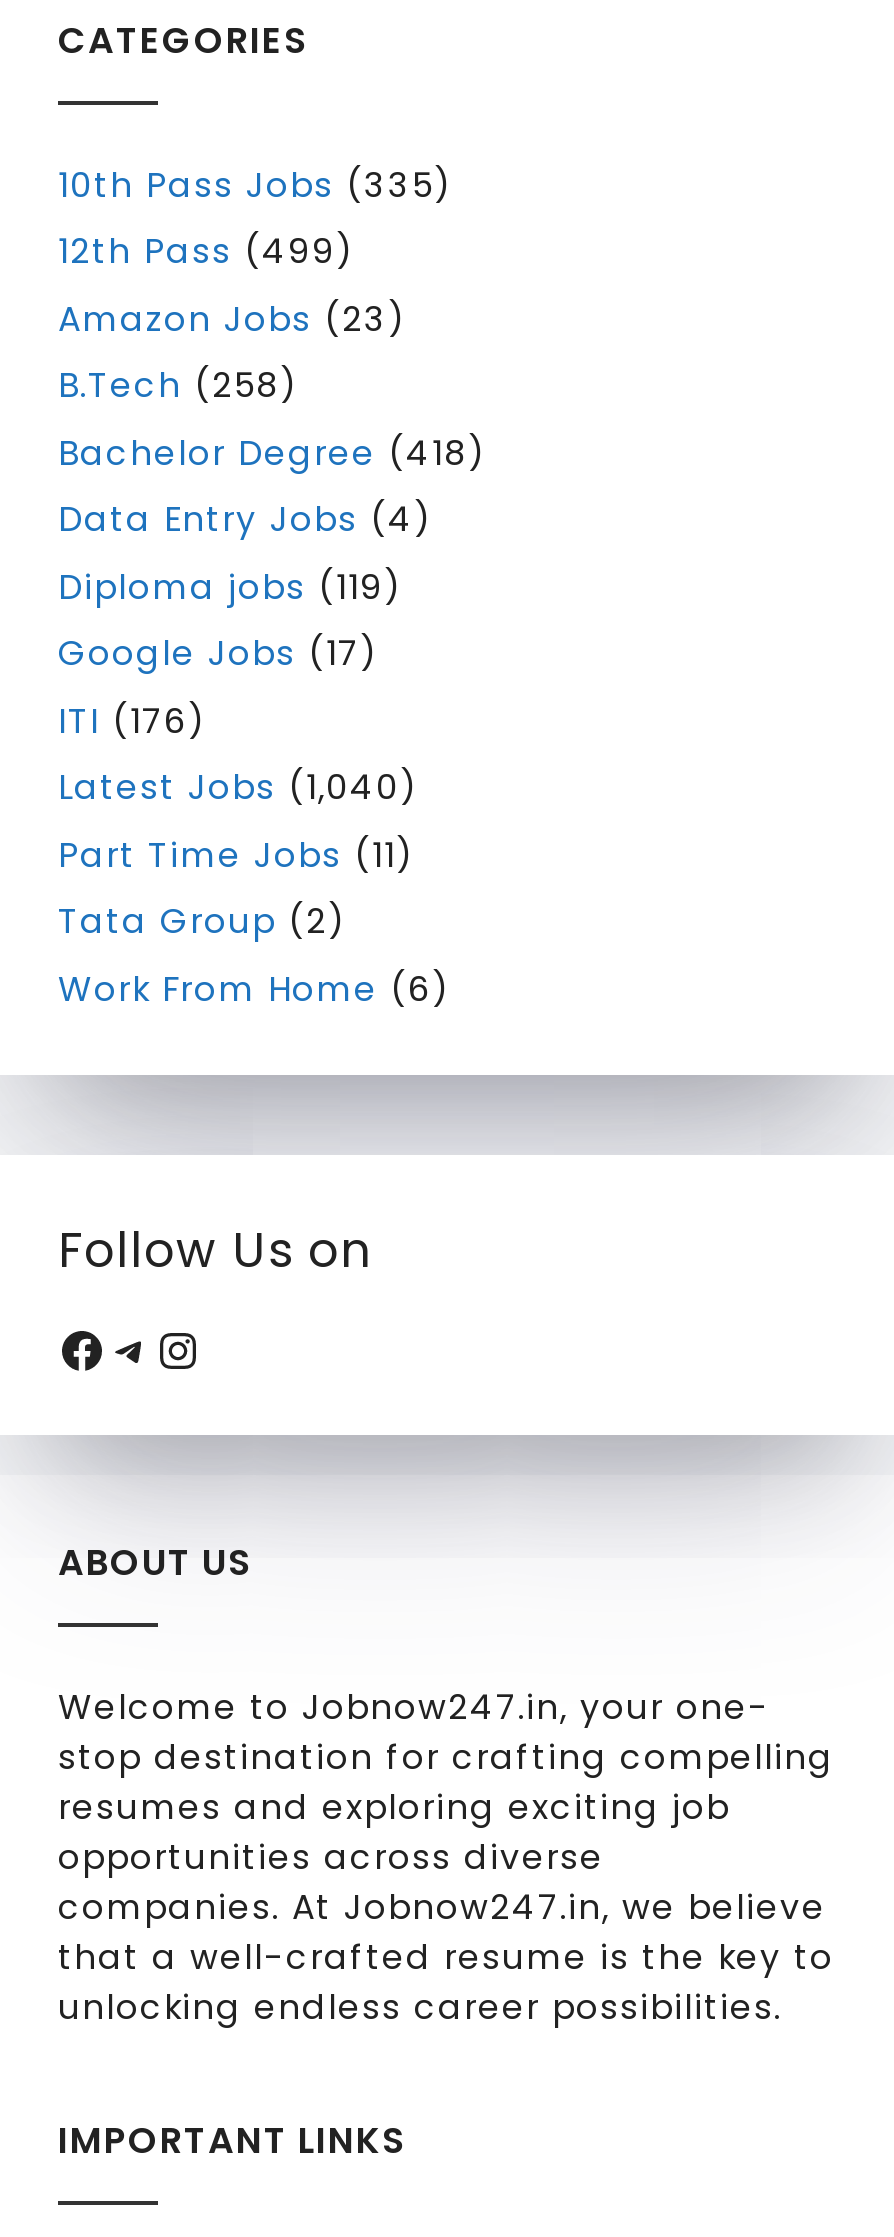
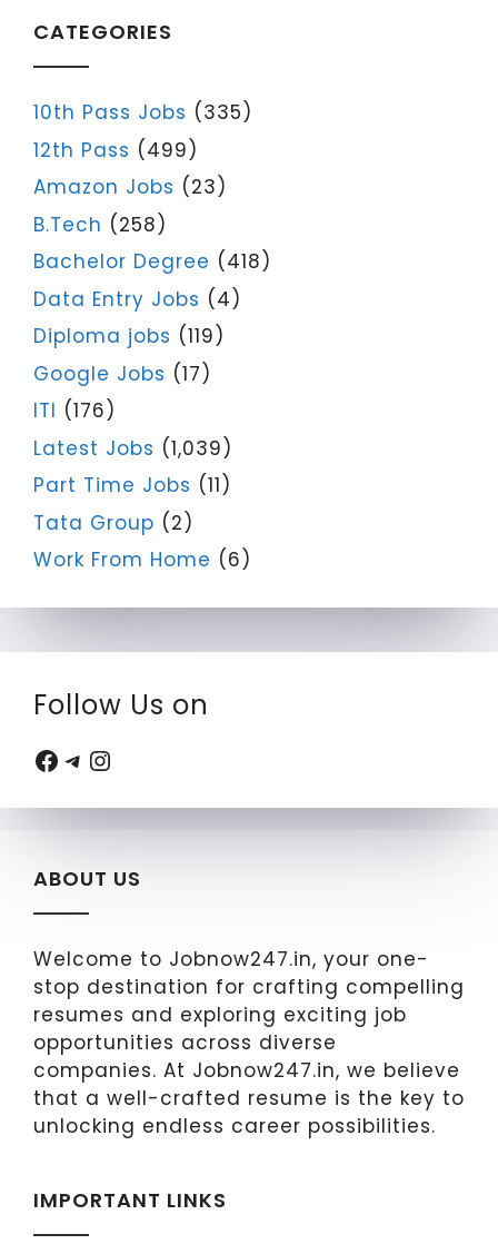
[58,763,418,811] Latest Jobs (1,040) -> [33,435,232,462] Latest Jobs (1,039)

